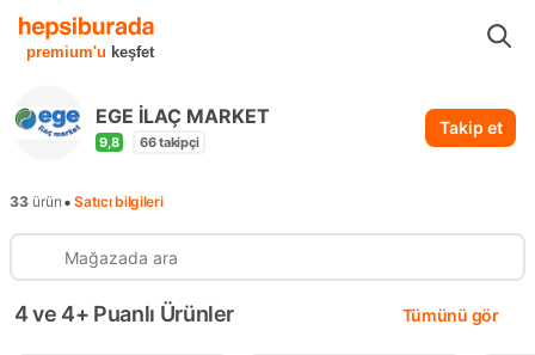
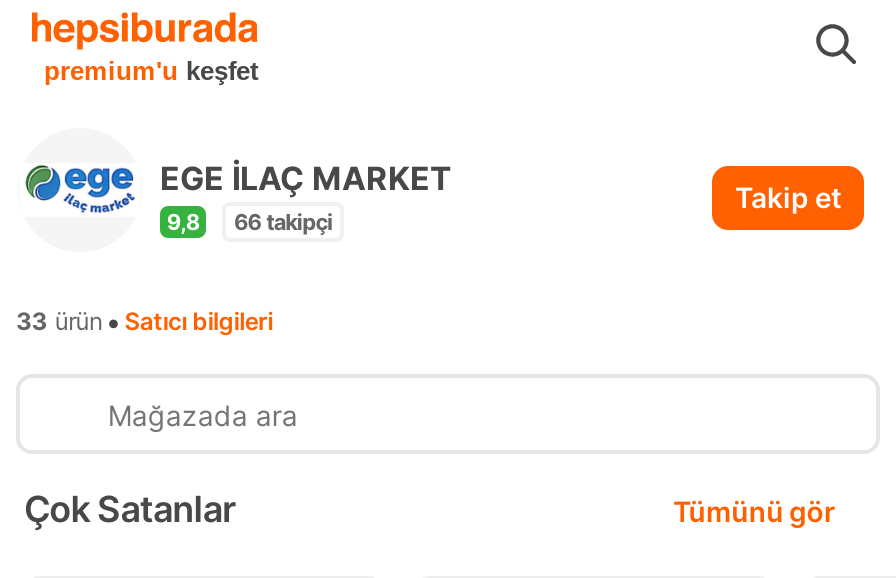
[14,301,234,326] 4 ve 4+ Puanlı Ürünler -> [24,488,235,530] Çok Satanlar

